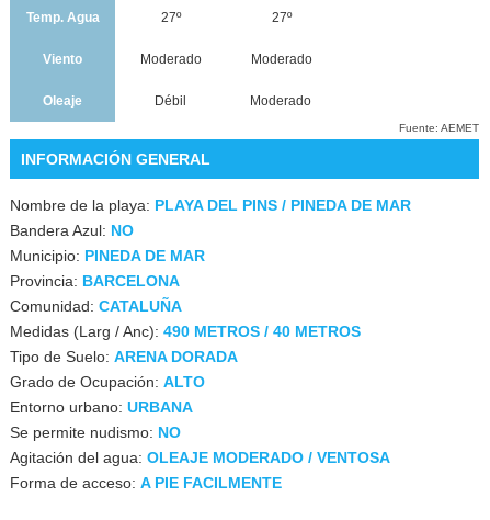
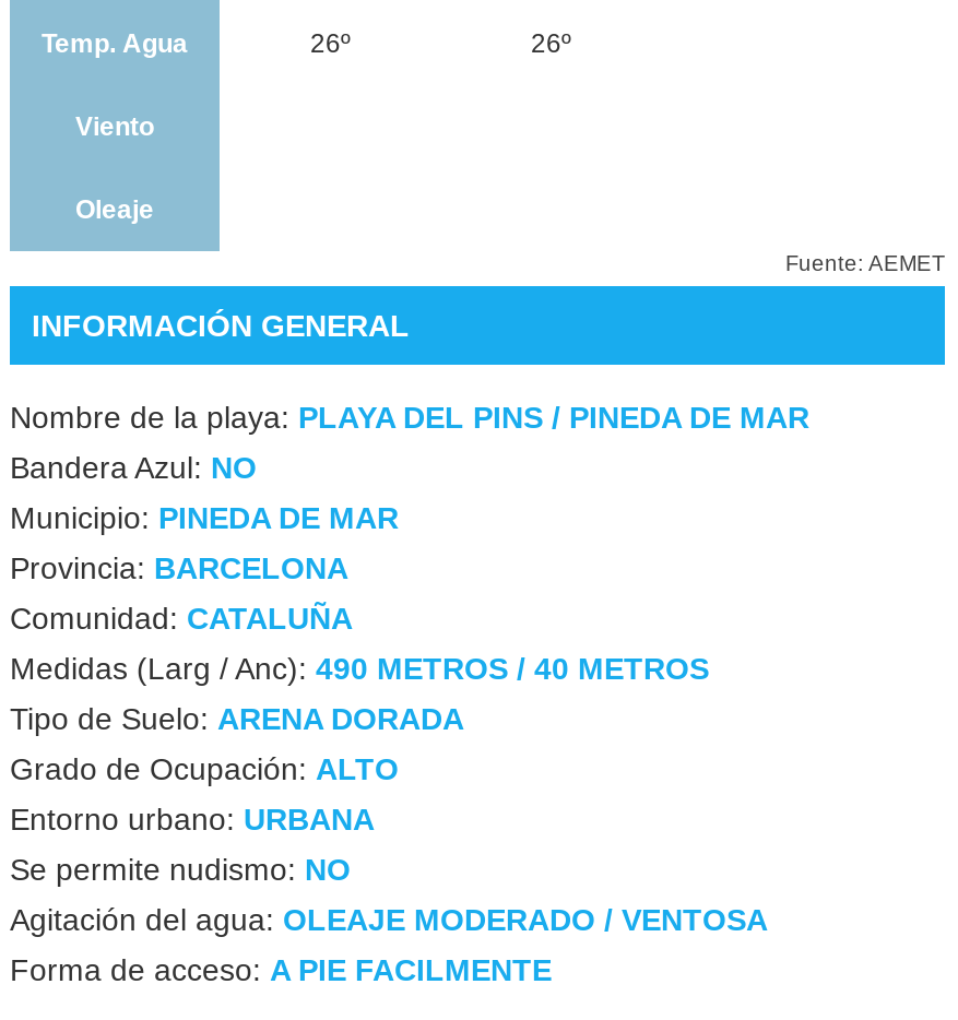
[161,10,291,25] 27º | 27º -> [310,28,570,59] 26º | 26º
[140,52,312,67] Moderado | Moderado -> none
[155,93,311,109] Débil | Moderado -> none

